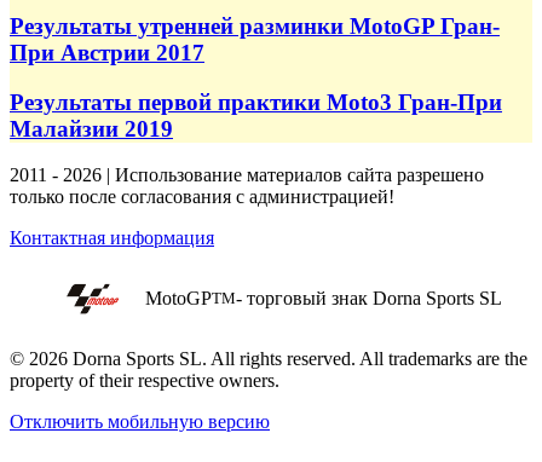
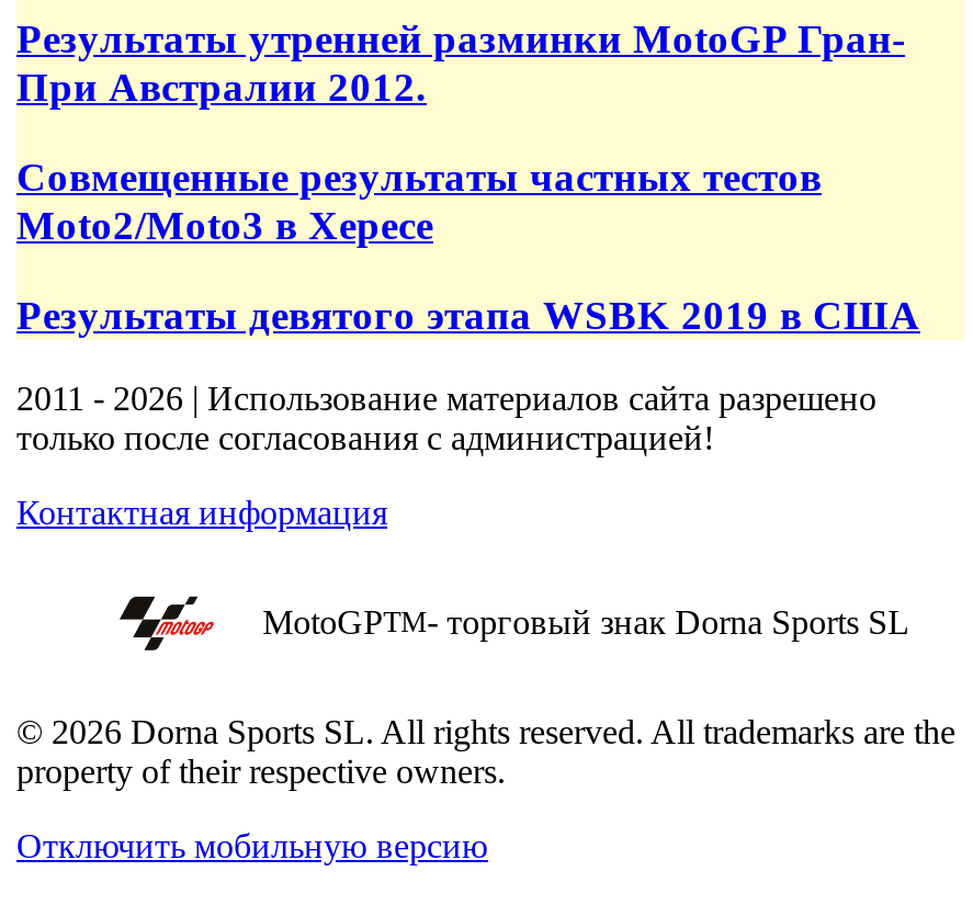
[10,40,502,141] При Австрии 2017 | Результаты первой практики Moto3 Гран-При | Малайзии 2019 -> [16,64,920,337] При Австралии 2012. | Совмещенные результаты частных тестов | Moto2/Moto3 в Хересе | Результаты девятого этапа WSBK 2019 в США

